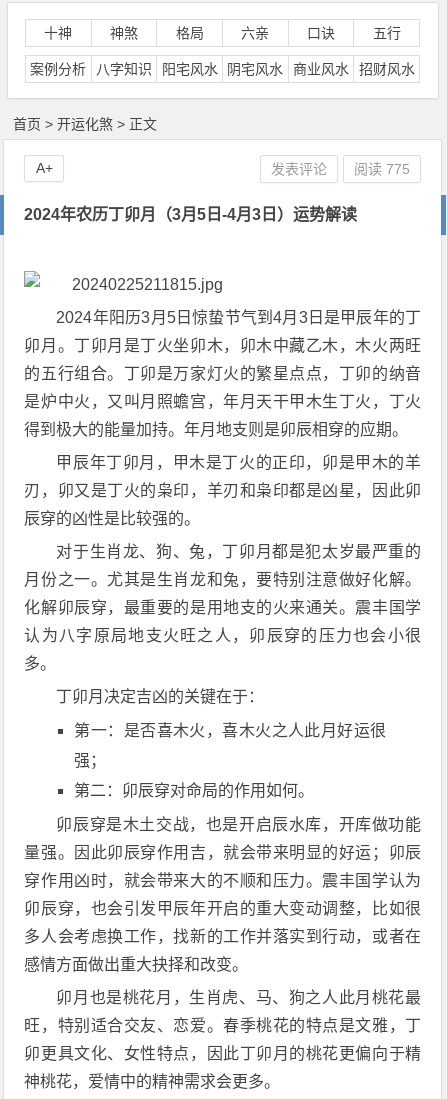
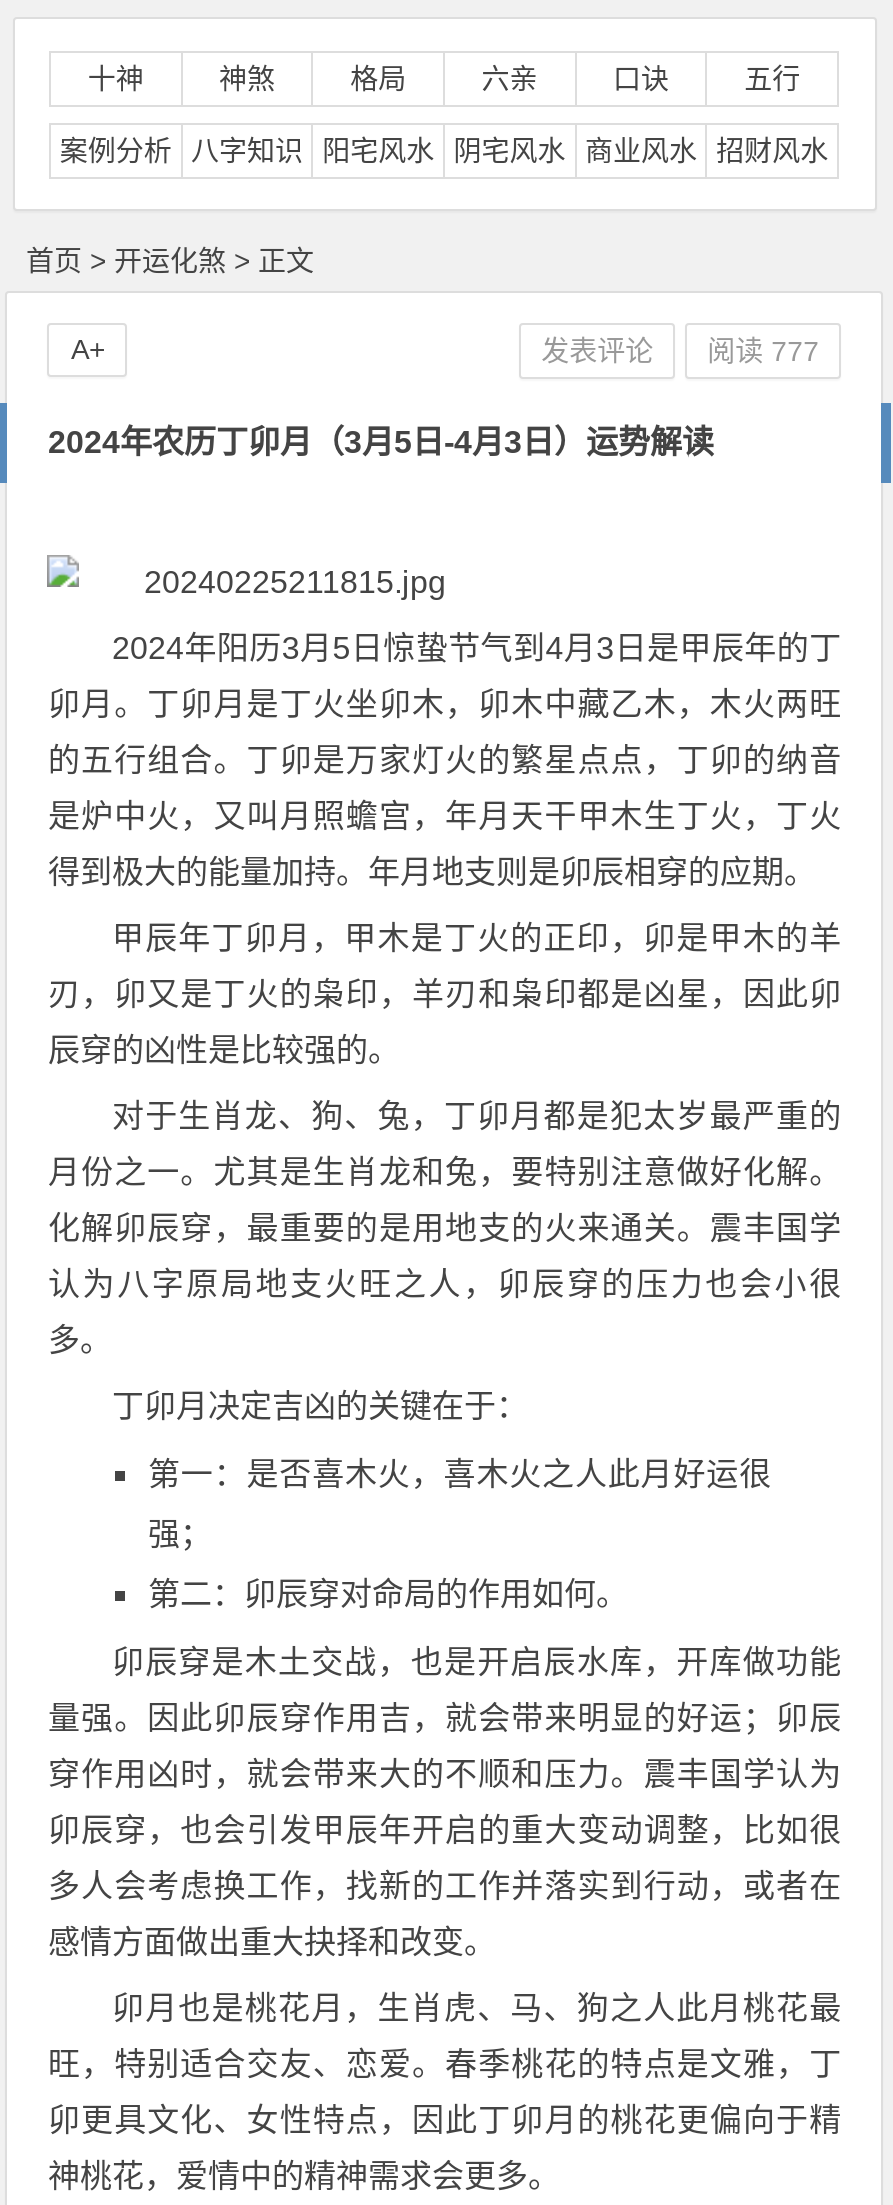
[271,161,410,177] 发表评论 阅读775 -> [541,335,819,367] 发表评论 阅读777

